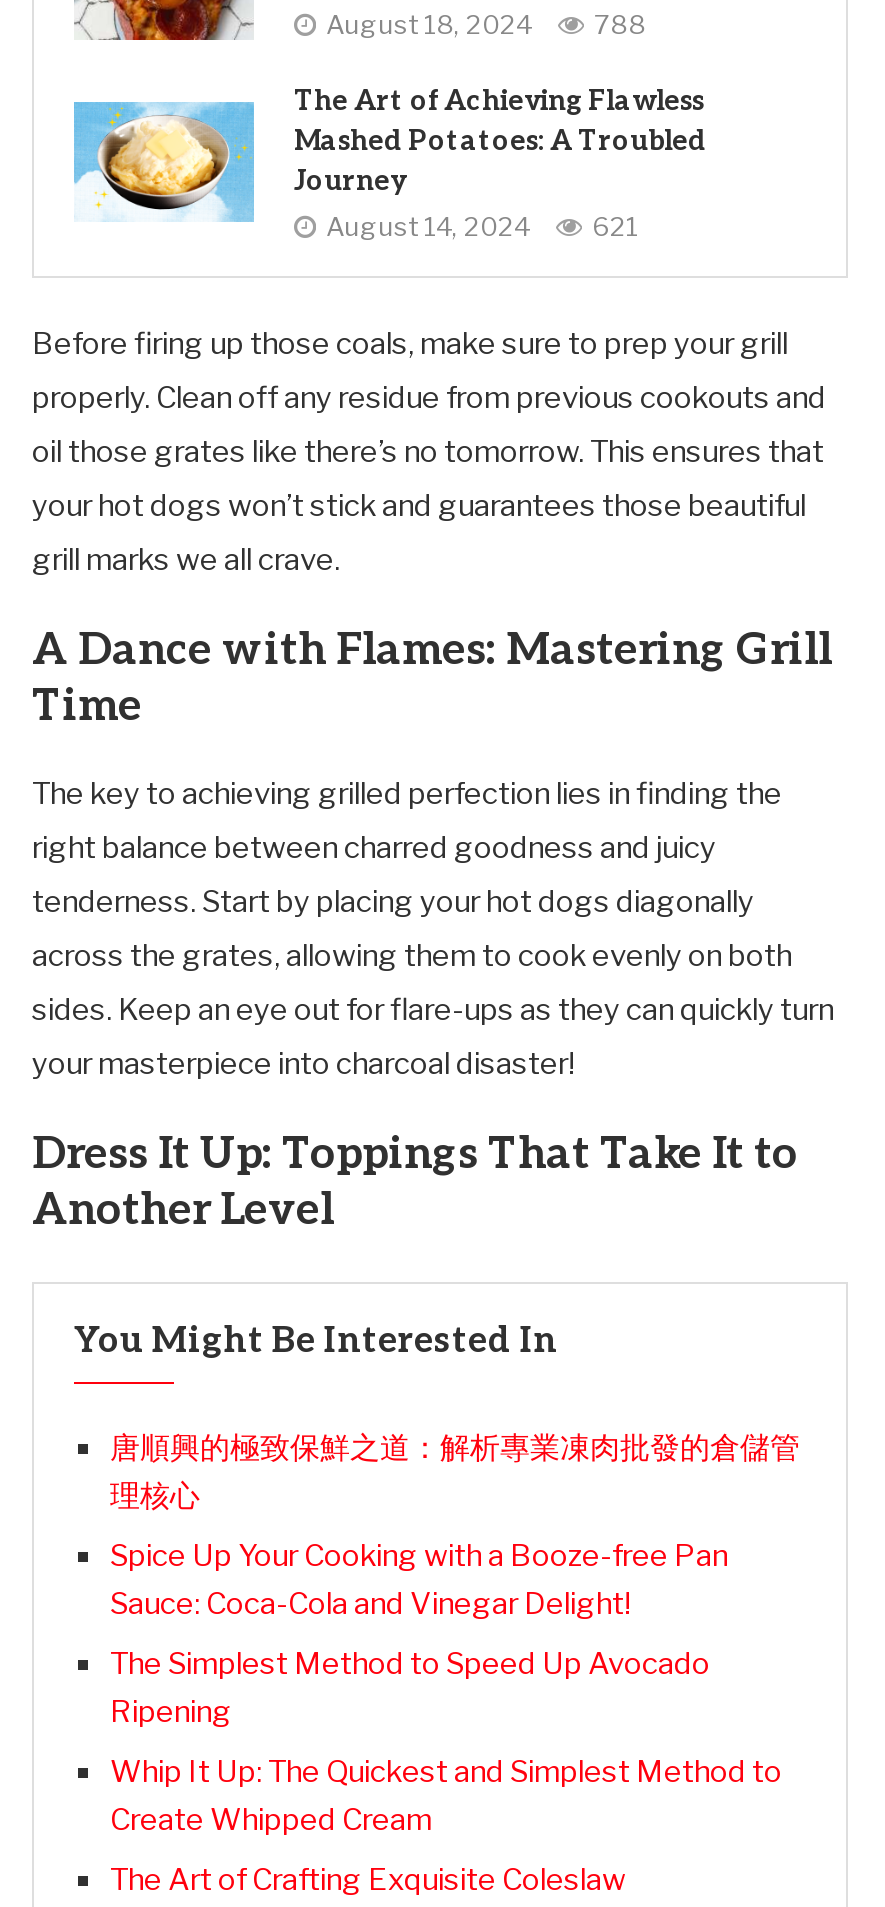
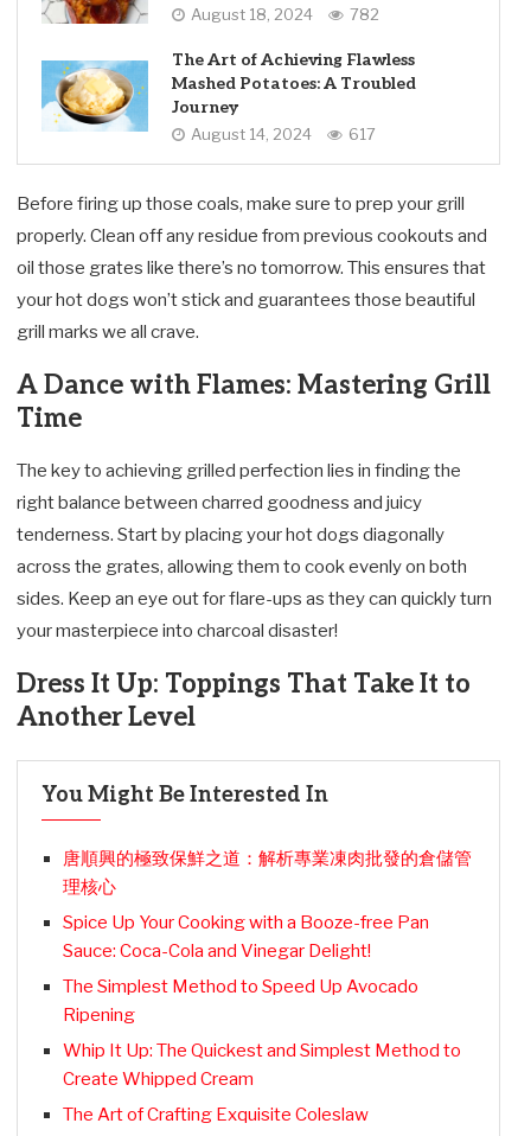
[326,8,646,40] August 18, 2024 788 -> [191,5,379,24] August 18, 2024 782
[326,210,638,242] August 14, 2024 621 -> [191,125,376,143] August 14, 2024 617

